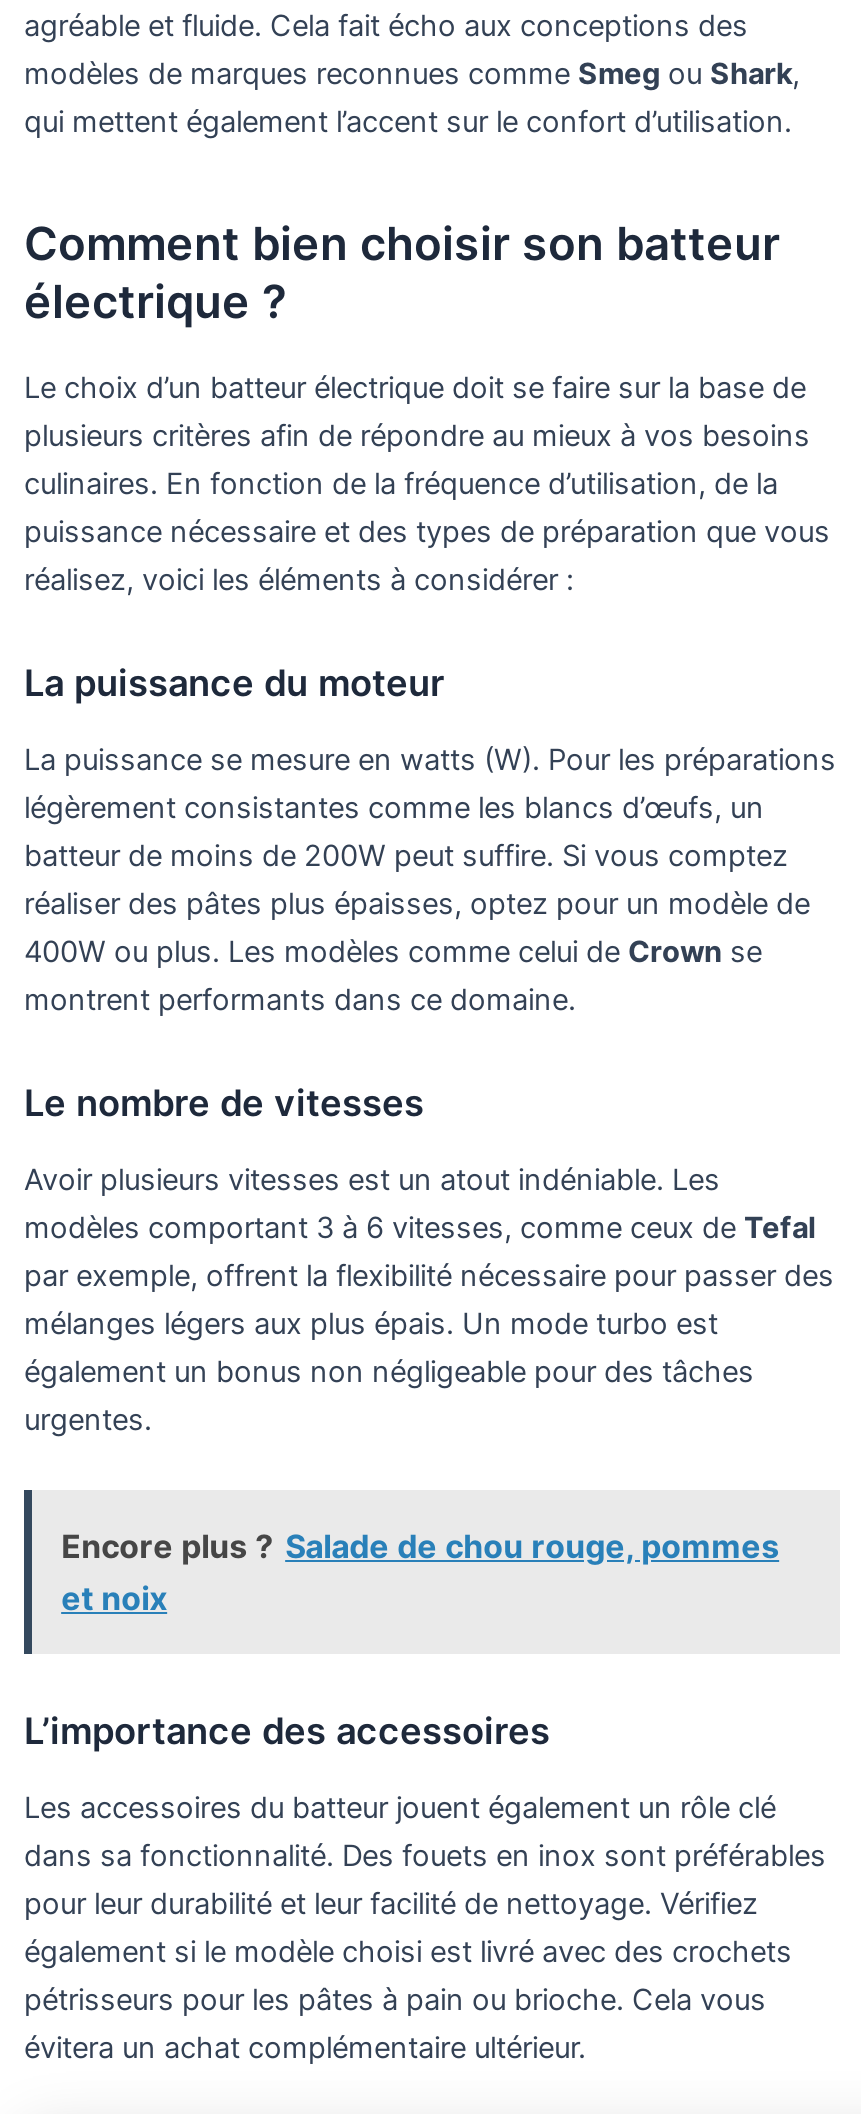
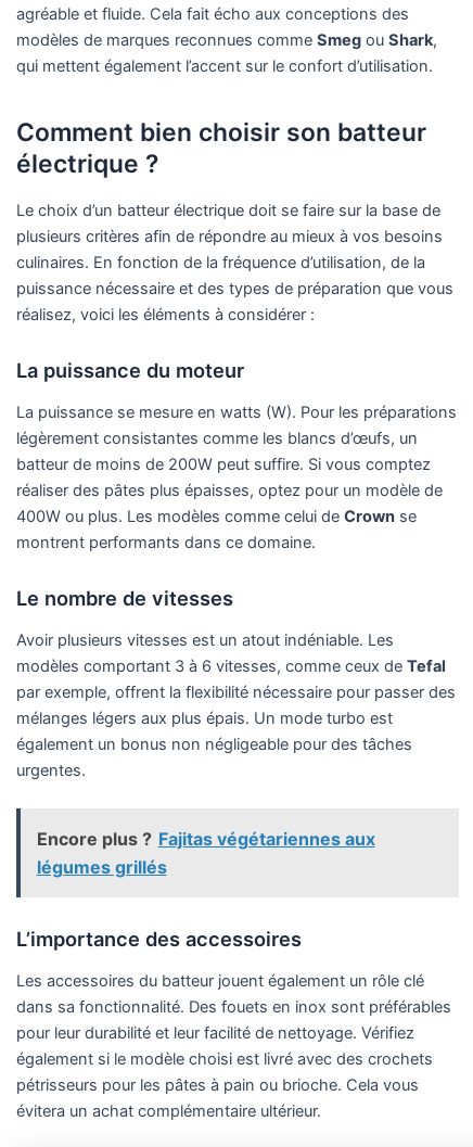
[61,1526,779,1618] Encore plus ? Salade de chou rouge, pommes | et noix -> [36,828,375,878] Encore plus ? Fajitas végétariennes aux | légumes grillés

